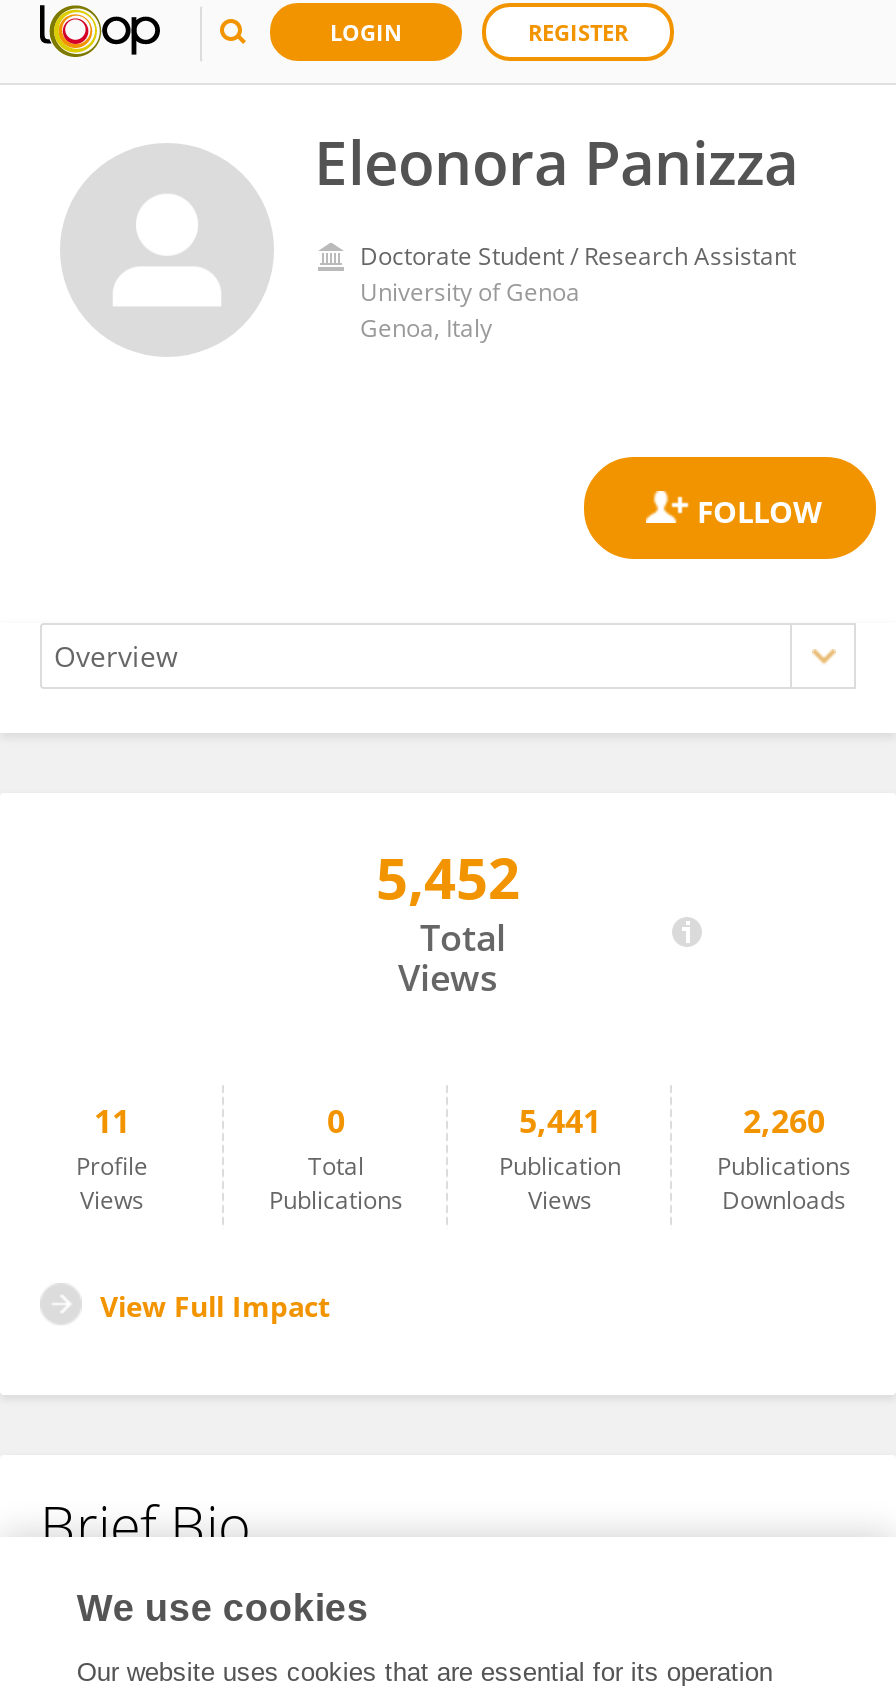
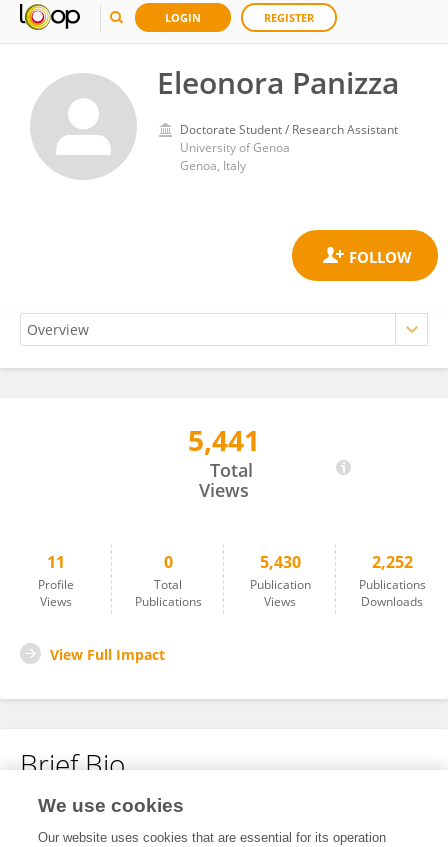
[376,839,520,915] 5,452 -> [188,421,260,459] 5,441
[519,1099,601,1143] 5,441 -> [259,551,300,573] 5,430
[743,1099,825,1143] 2,260 -> [371,551,412,573] 2,252

